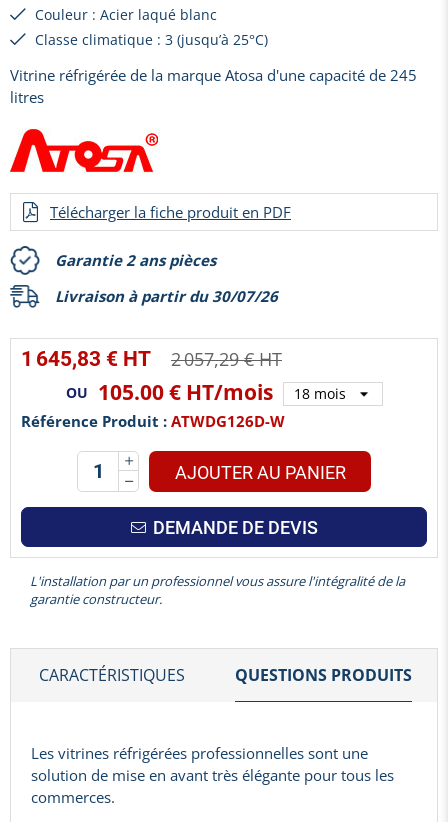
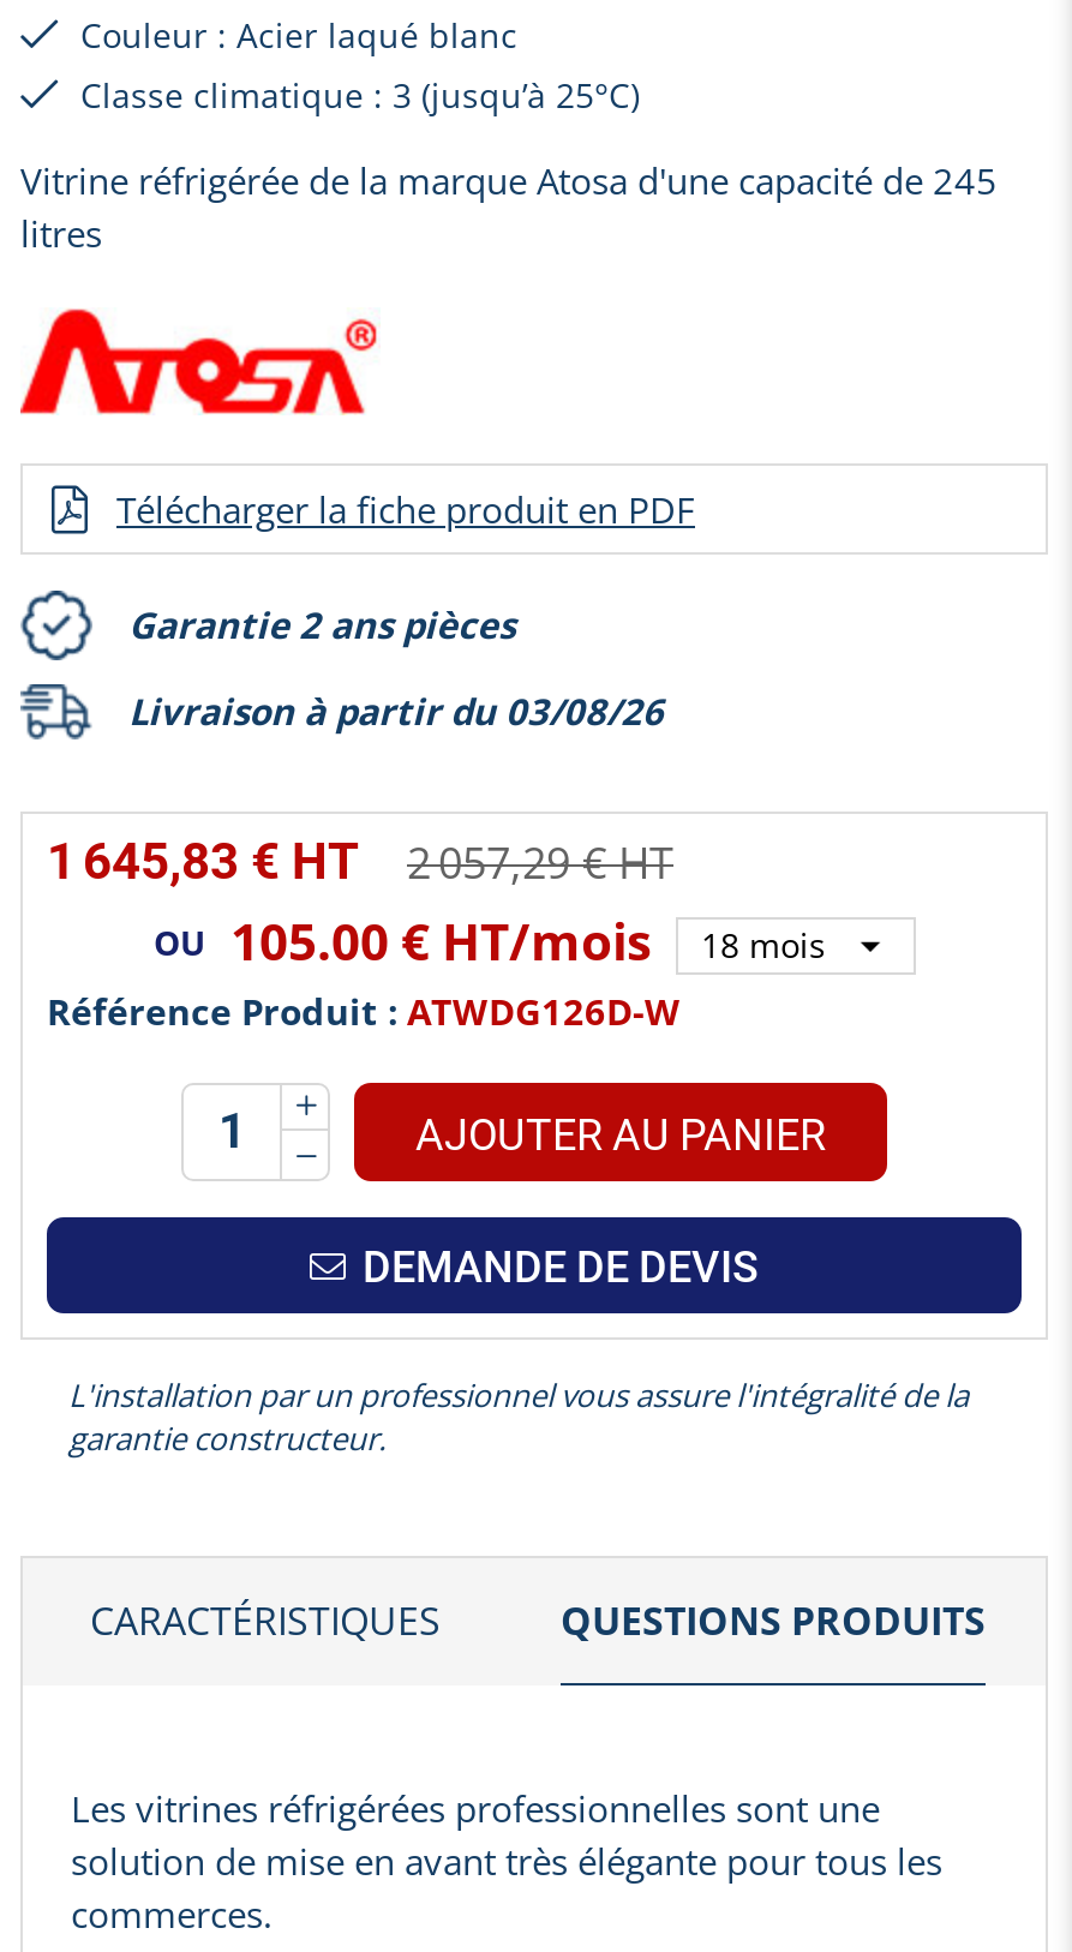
[55,286,278,306] Livraison à partir du 30/07/26 -> [128,687,664,735] Livraison à partir du 03/08/26

